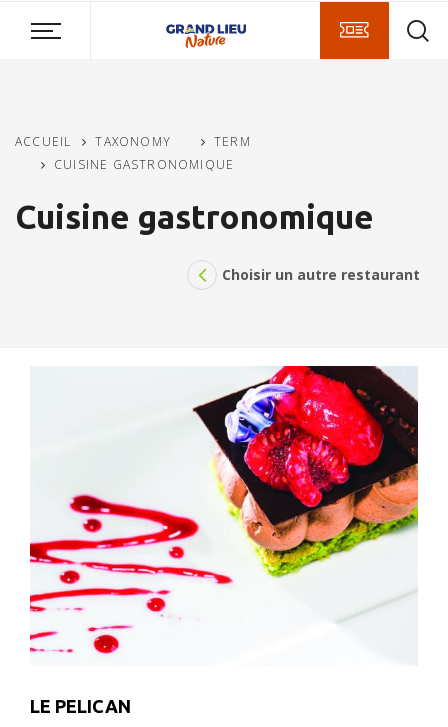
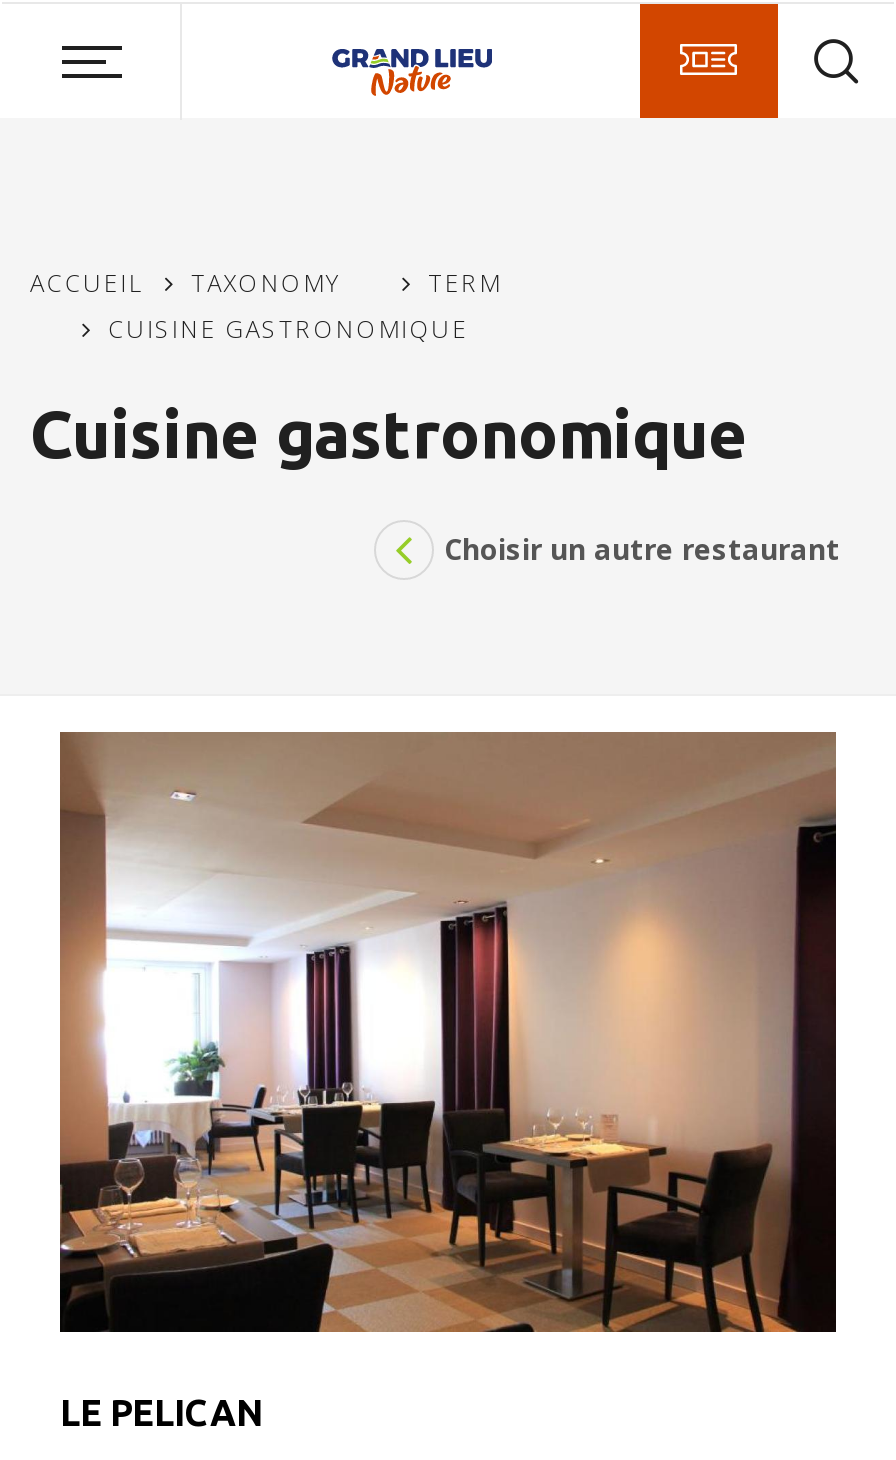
[29,365,419,666] [image] -> [58,730,838,1334] [image]

